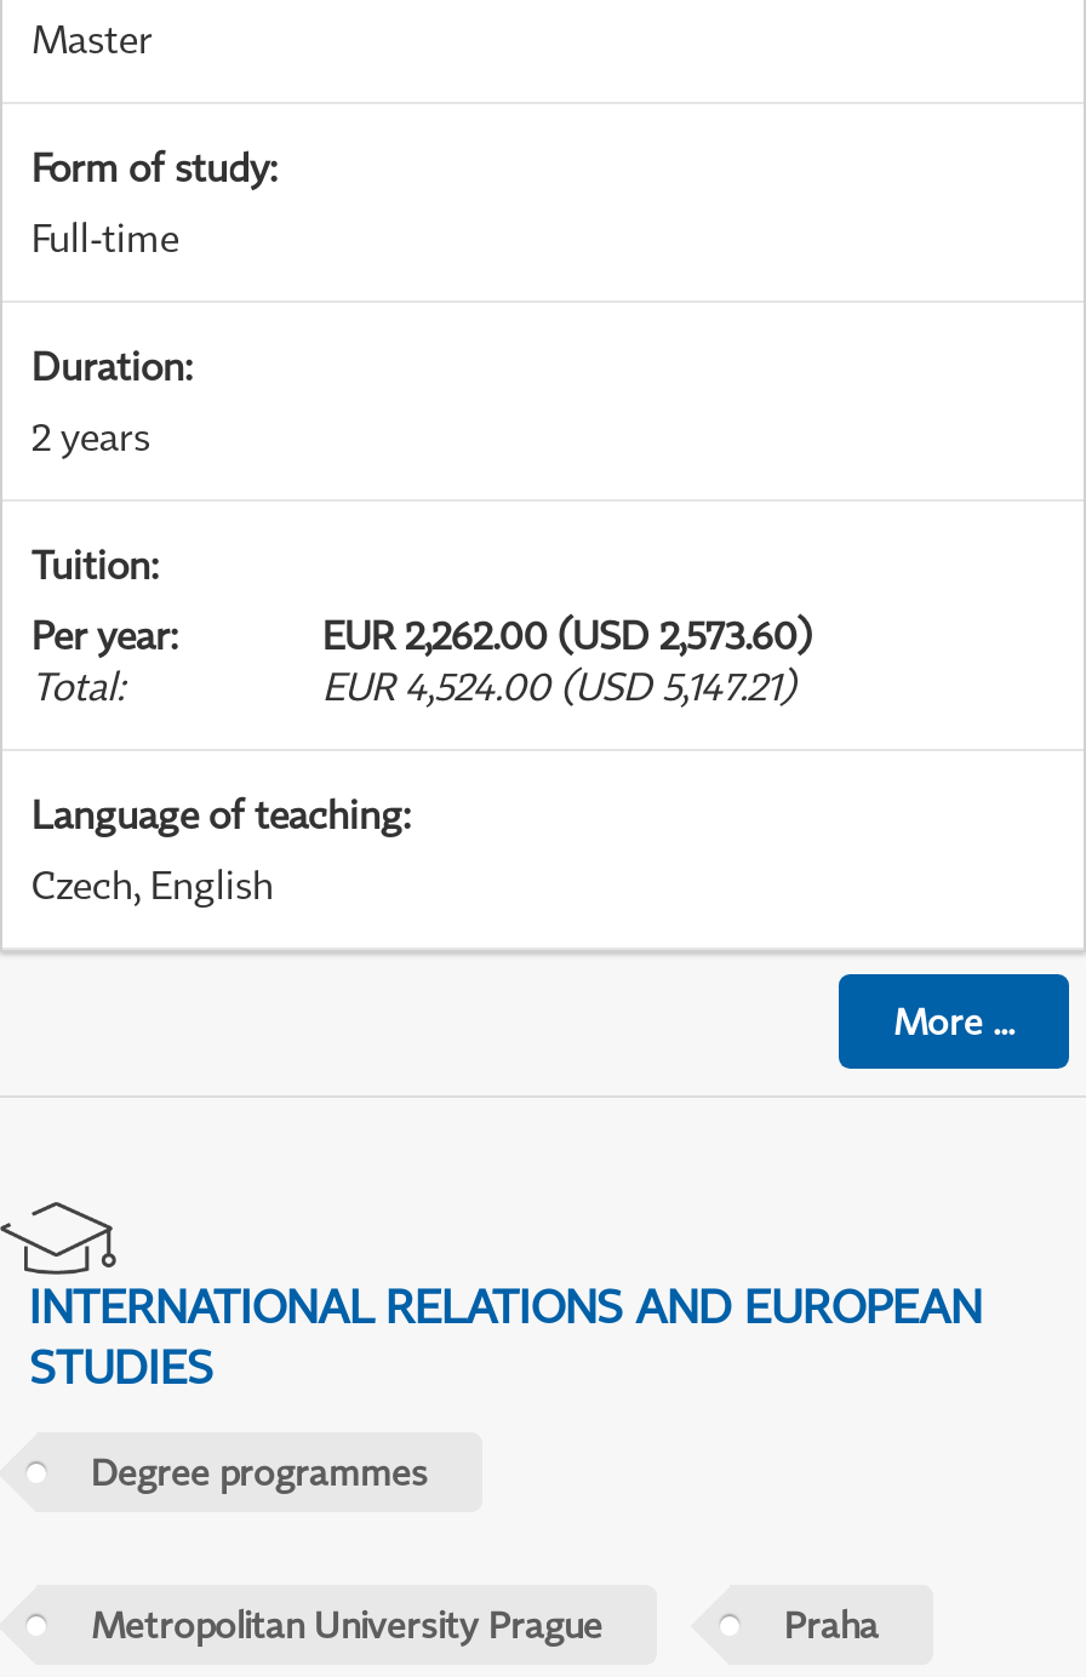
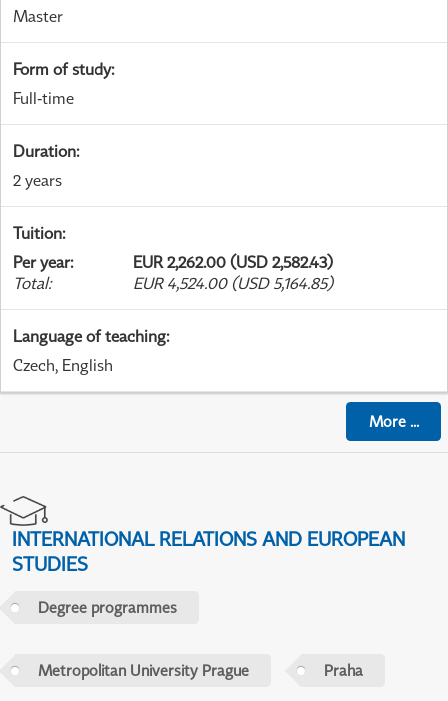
[322,611,812,659] EUR 2,262.00 (USD 2,573.60) -> [133,252,333,272] EUR 2,262.00 (USD 2,582.43)
[322,662,795,710] EUR 4,524.00 (USD 5,147.21) -> [133,273,333,293] EUR 4,524.00 (USD 5,164.85)

